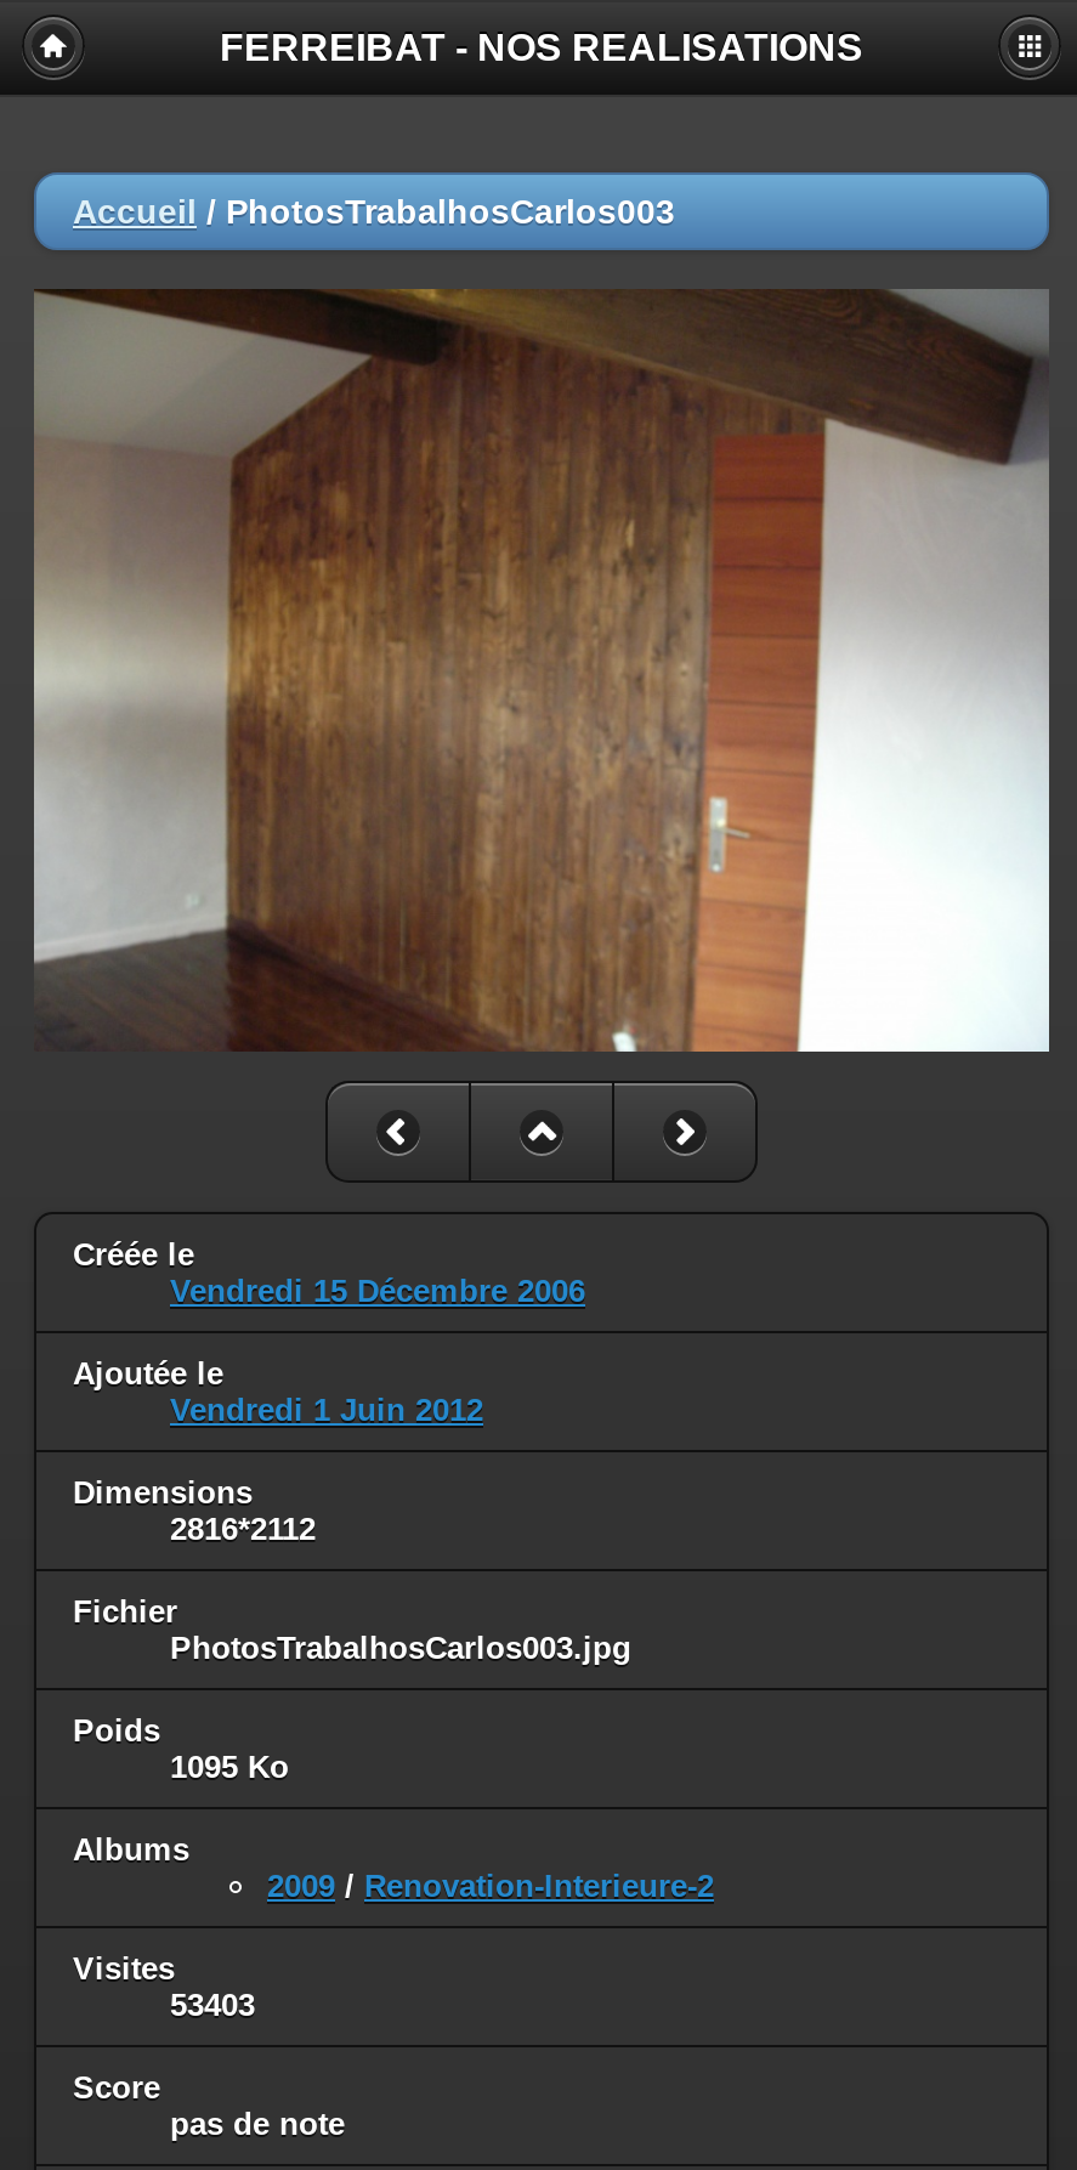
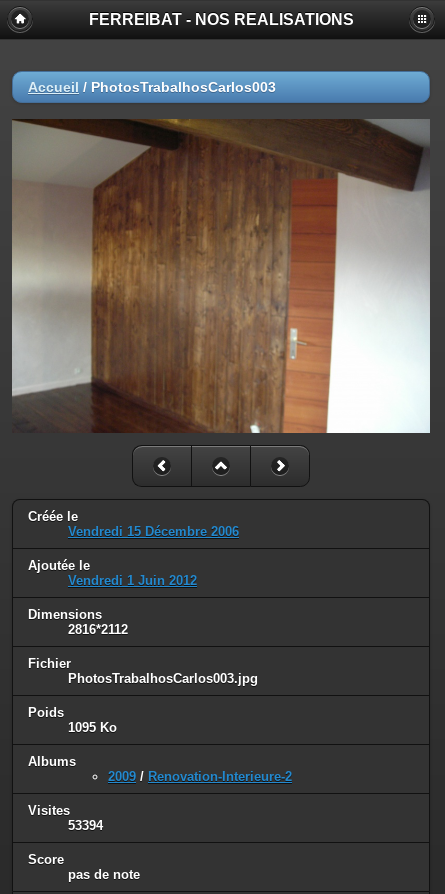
[170,1986,255,2023] 53403 -> [68,818,103,833] 53394

